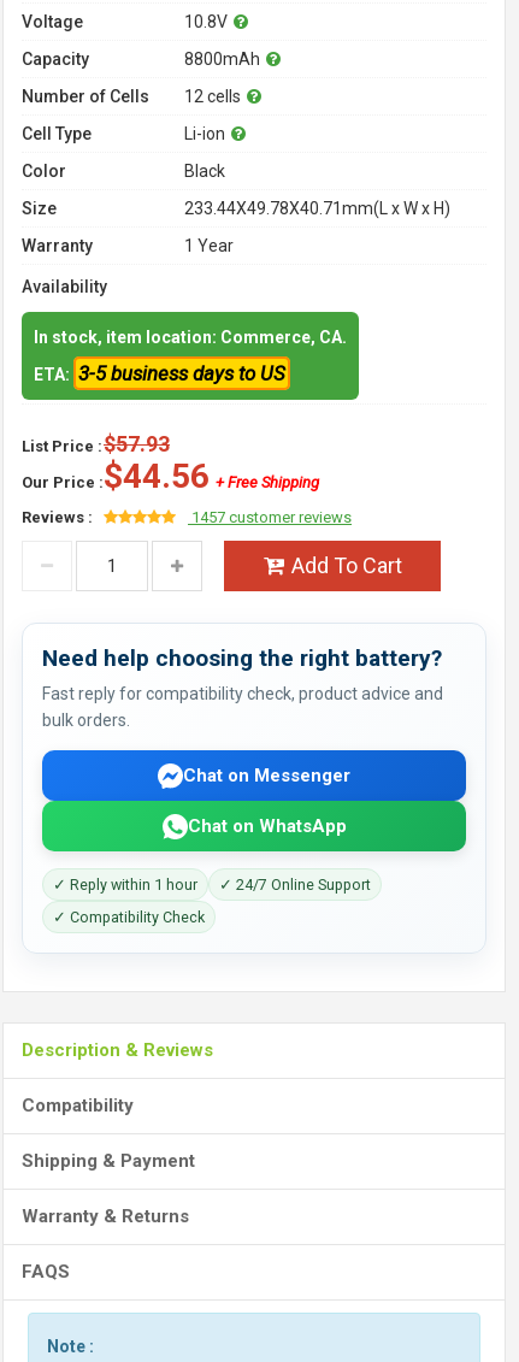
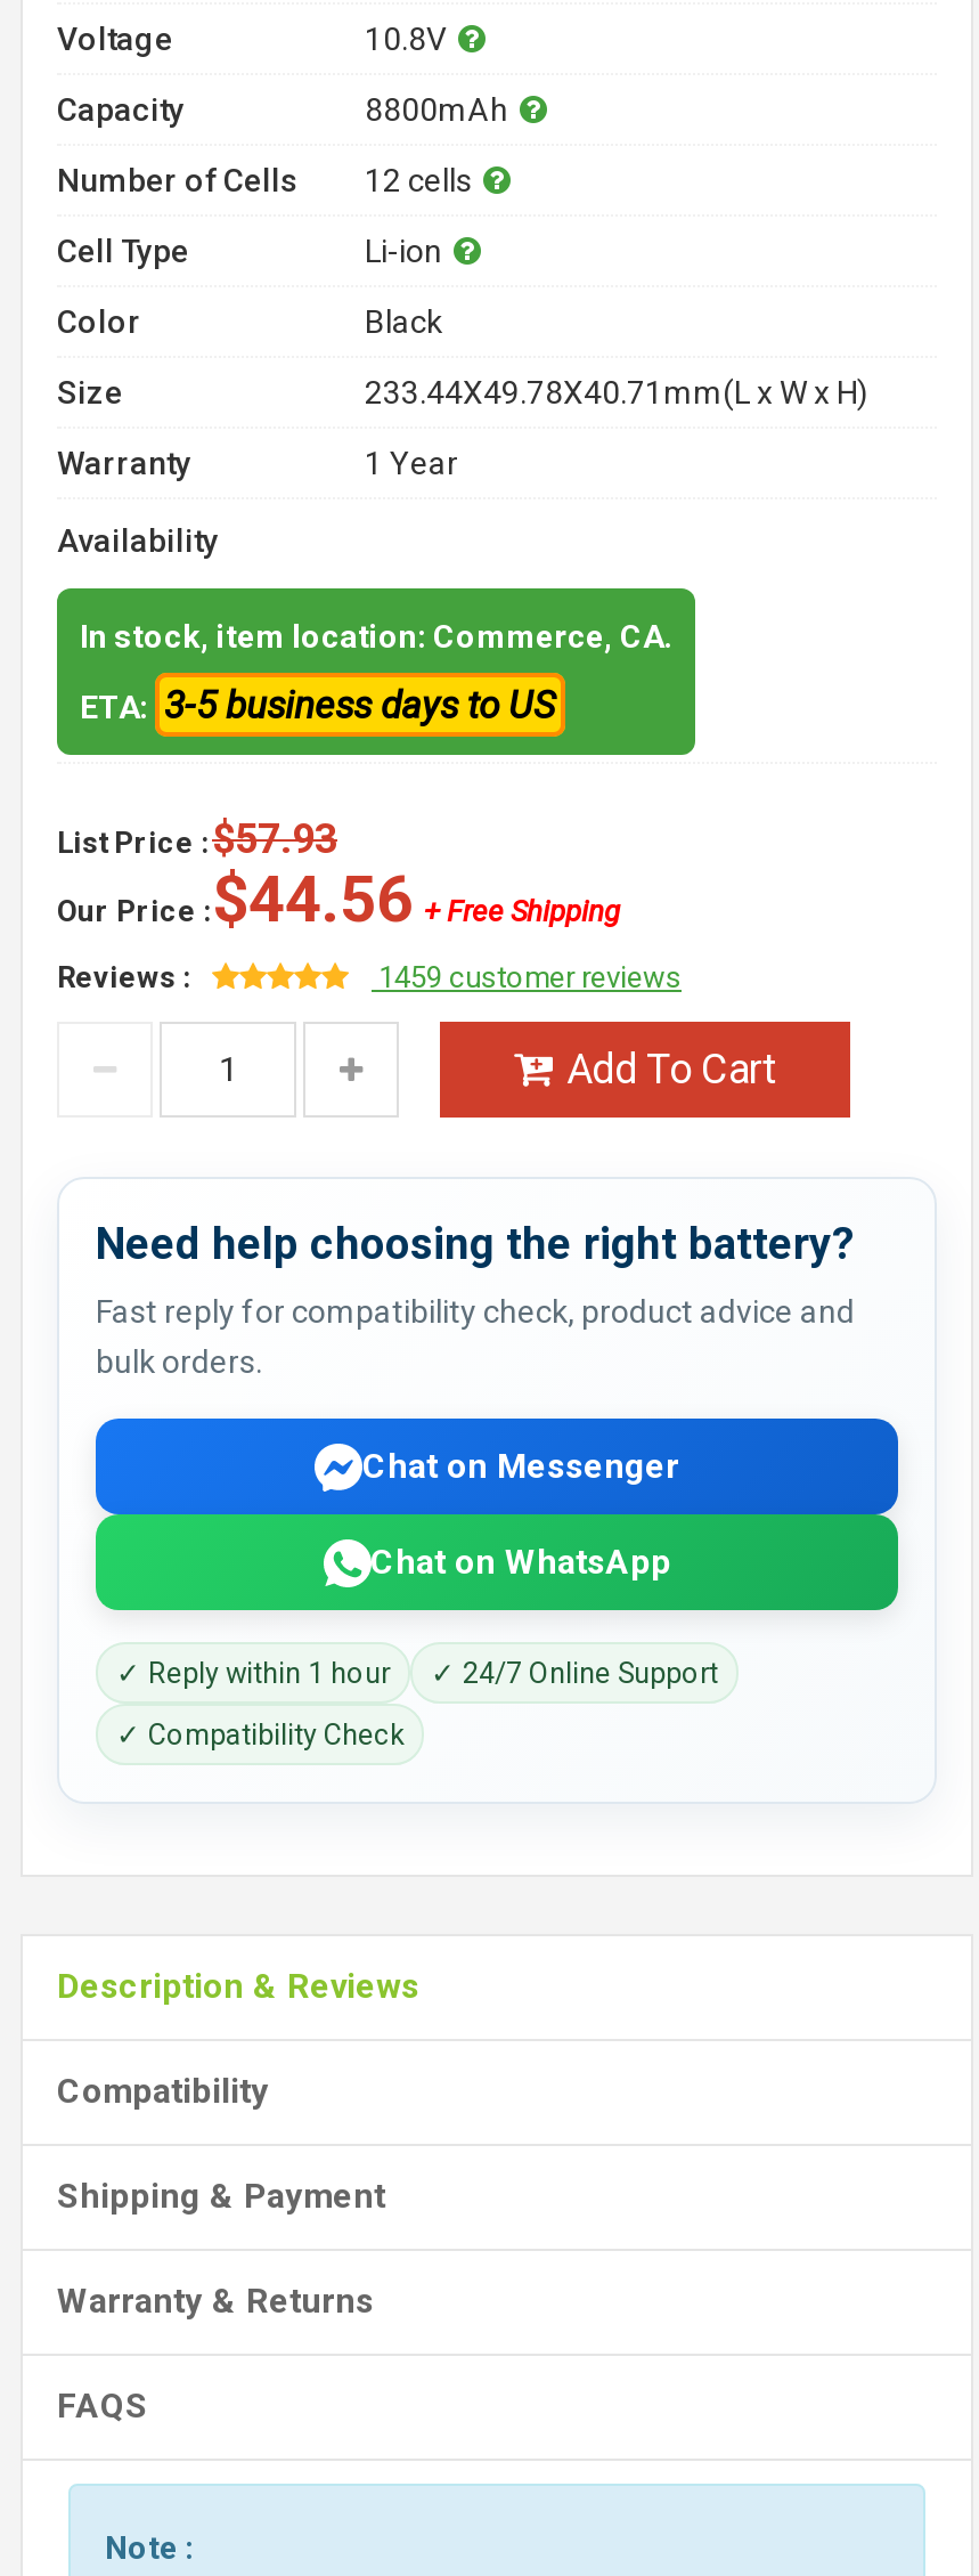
[188,508,352,526] 1457 customer reviews -> [372,960,682,994] 1459 customer reviews

